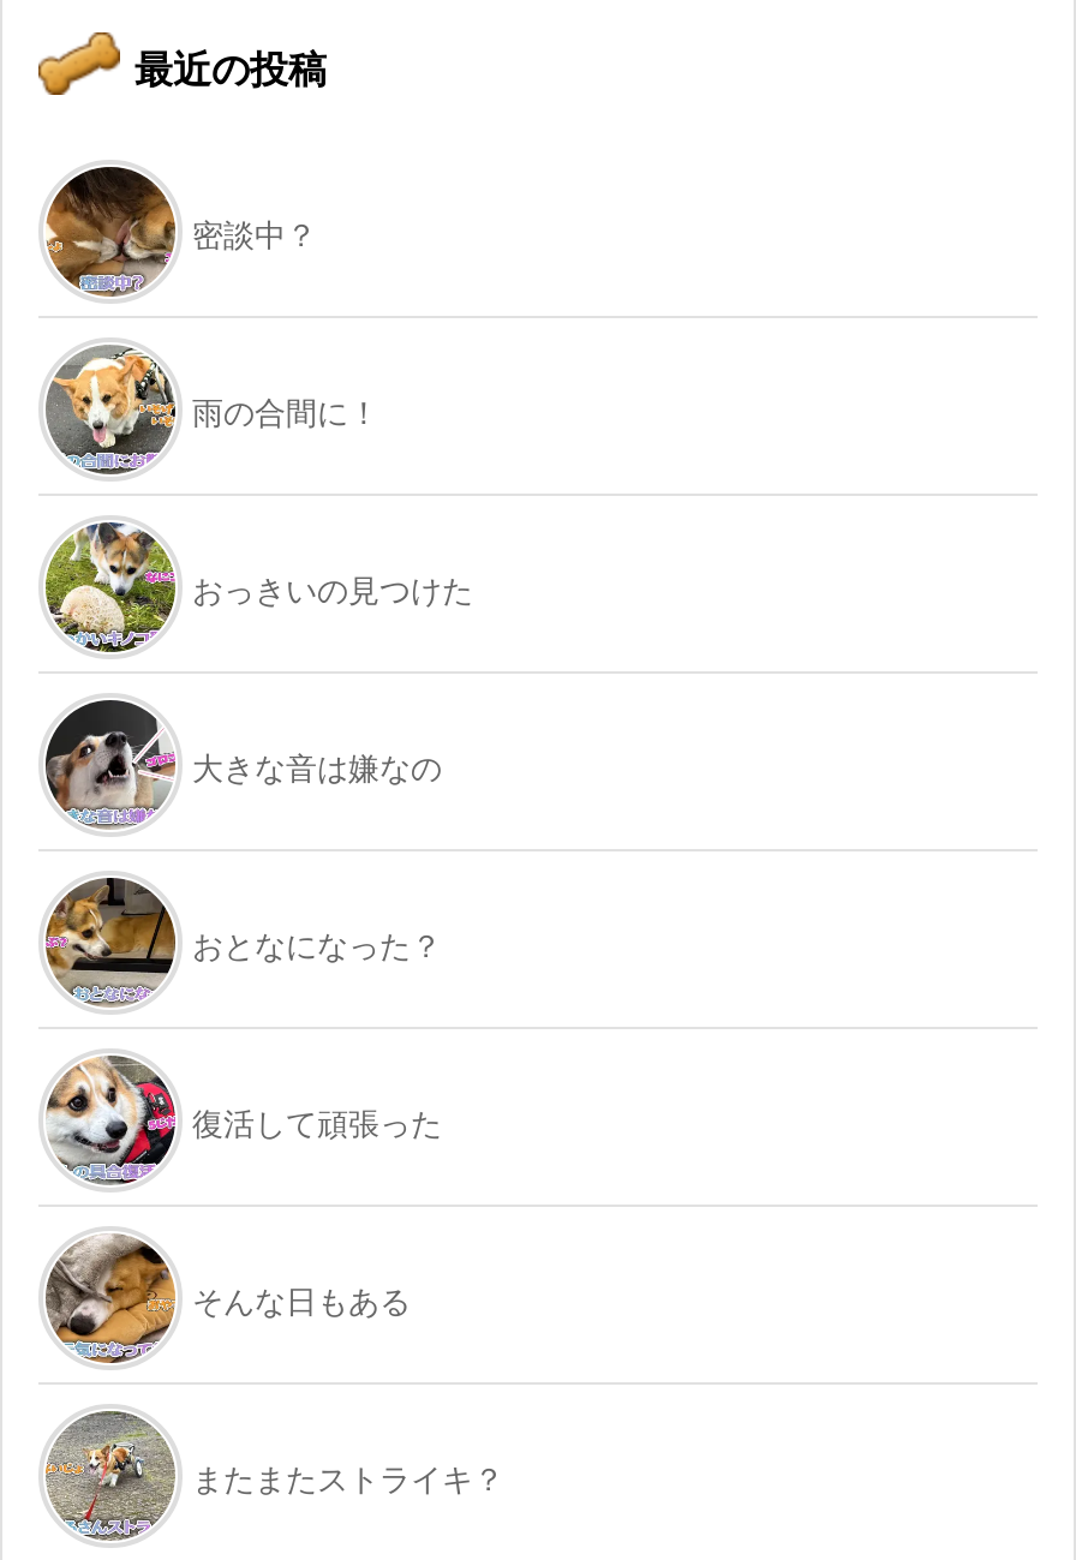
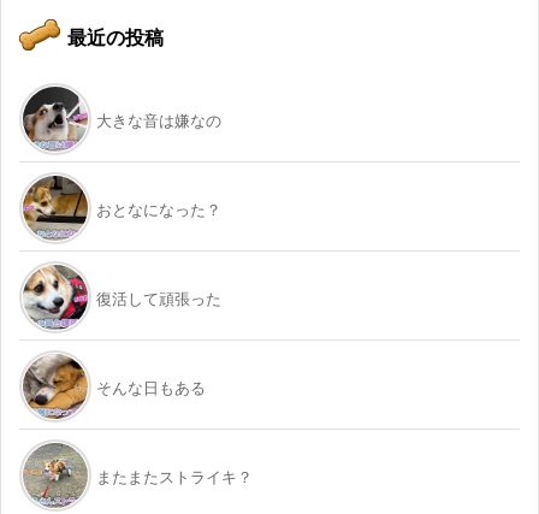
[46,172,317,294] [image] | 密談中？ -> none
[46,347,379,474] [image] | 雨の合間に！ -> none
[43,522,473,652] [image] | おっきいの見つけた -> none

